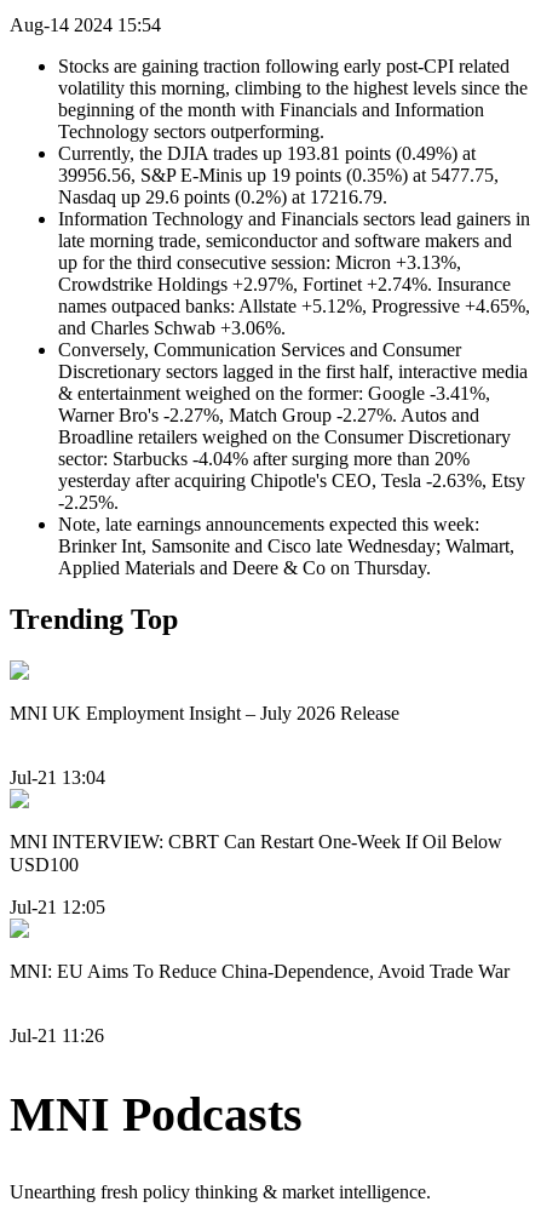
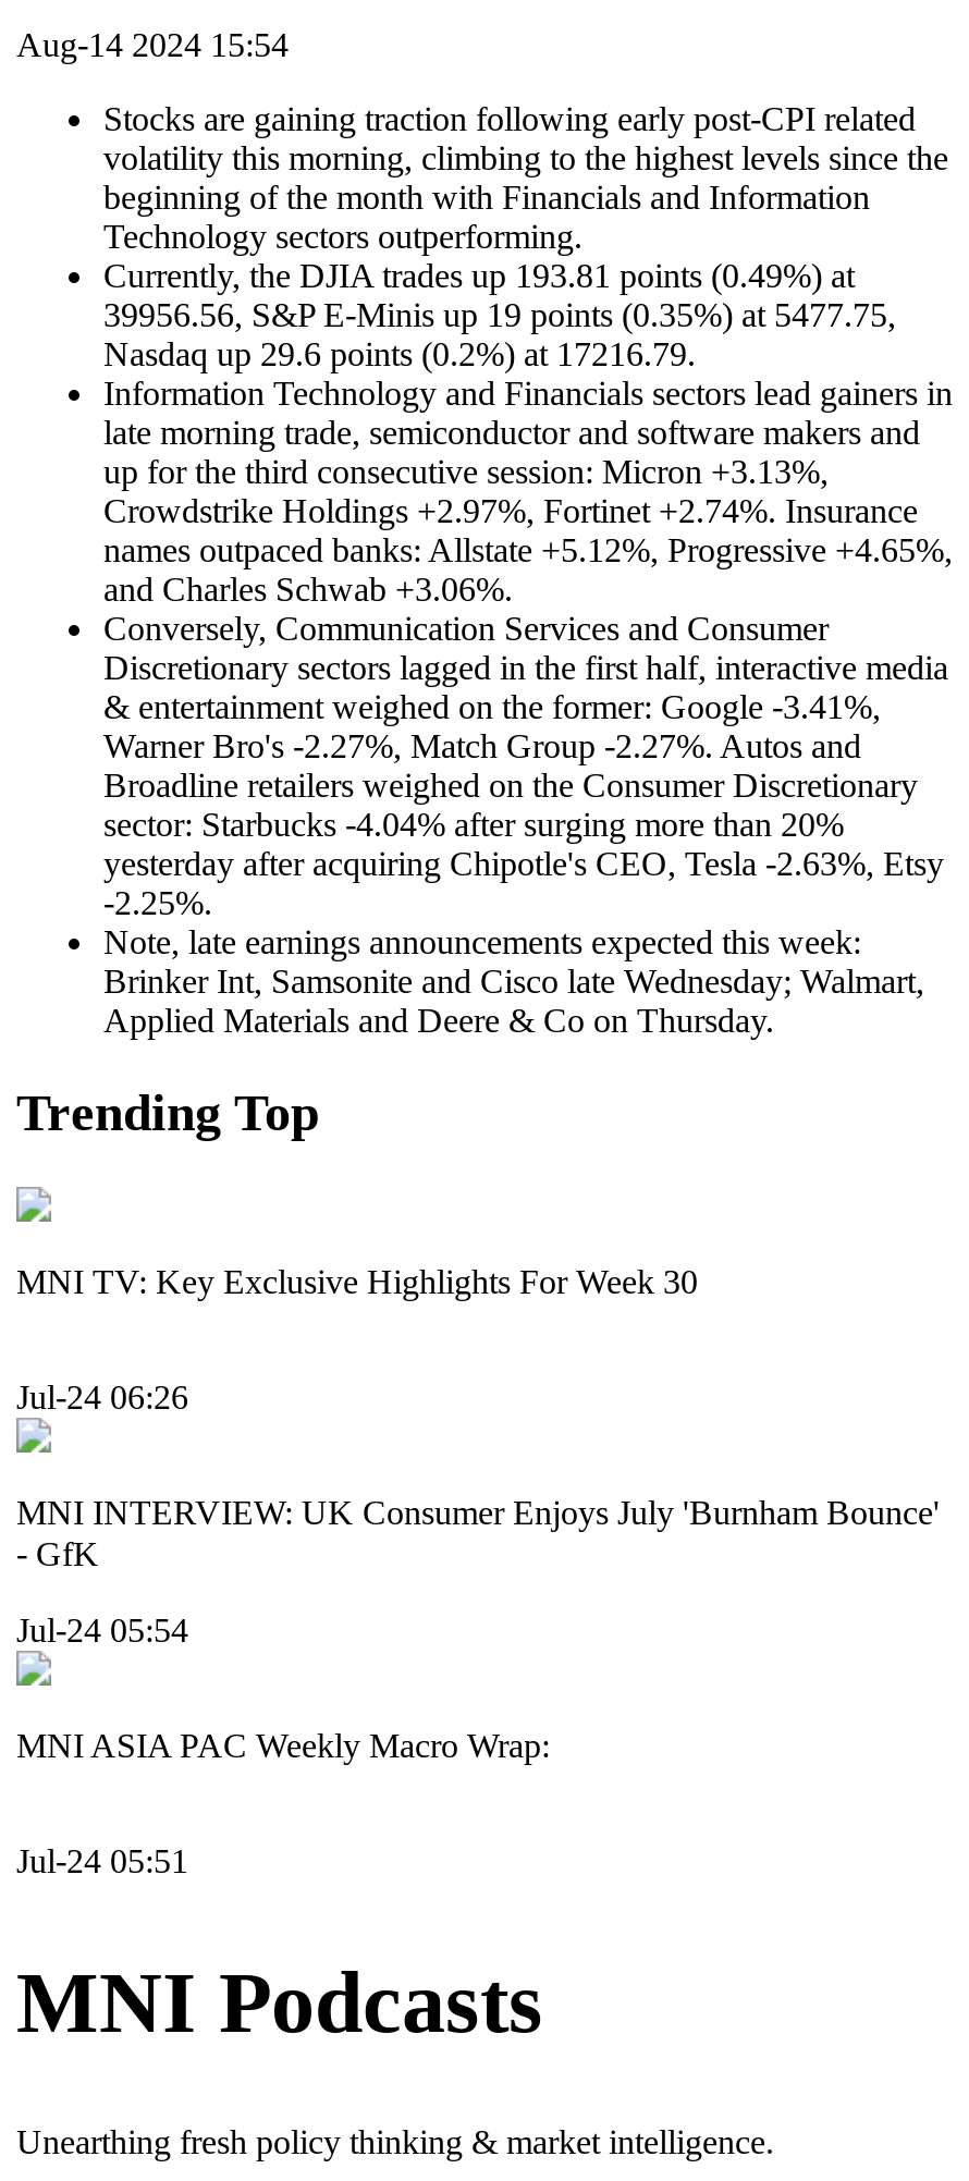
[10,703,399,723] MNI UK Employment Insight – July 2026 Release -> [16,1263,698,1300] MNI TV: Key Exclusive Highlights For Week 30
[10,767,105,788] Jul-21 13:04 -> [16,1379,188,1416] Jul-24 06:26
[10,832,502,875] MNI INTERVIEW: CBRT Can Restart One-Week If Oil Below | USD100 -> [16,1494,940,1573] MNI INTERVIEW: UK Consumer Enjoys July 'Burnham Bounce' | - GfK
[10,896,105,917] Jul-21 12:05 -> [16,1611,188,1648] Jul-24 05:54
[10,960,510,981] MNI: EU Aims To Reduce China-Dependence, Avoid Trade War -> [16,1726,550,1763] MNI ASIA PAC Weekly Macro Wrap:
[10,1025,104,1046] Jul-21 11:26 -> [16,1842,188,1879] Jul-24 05:51

